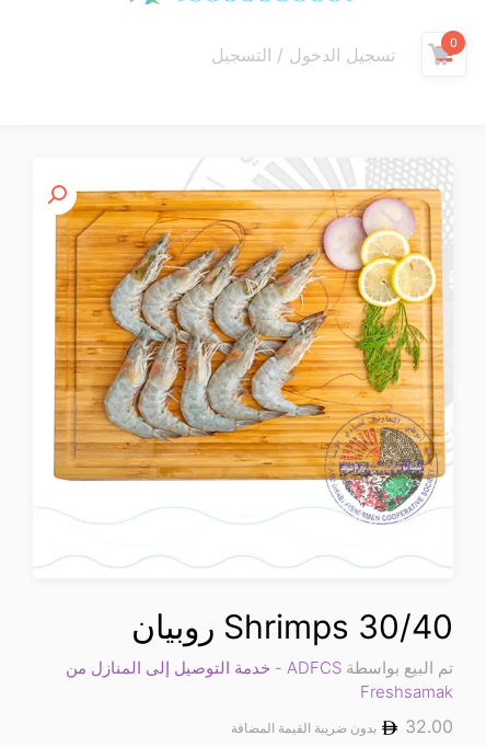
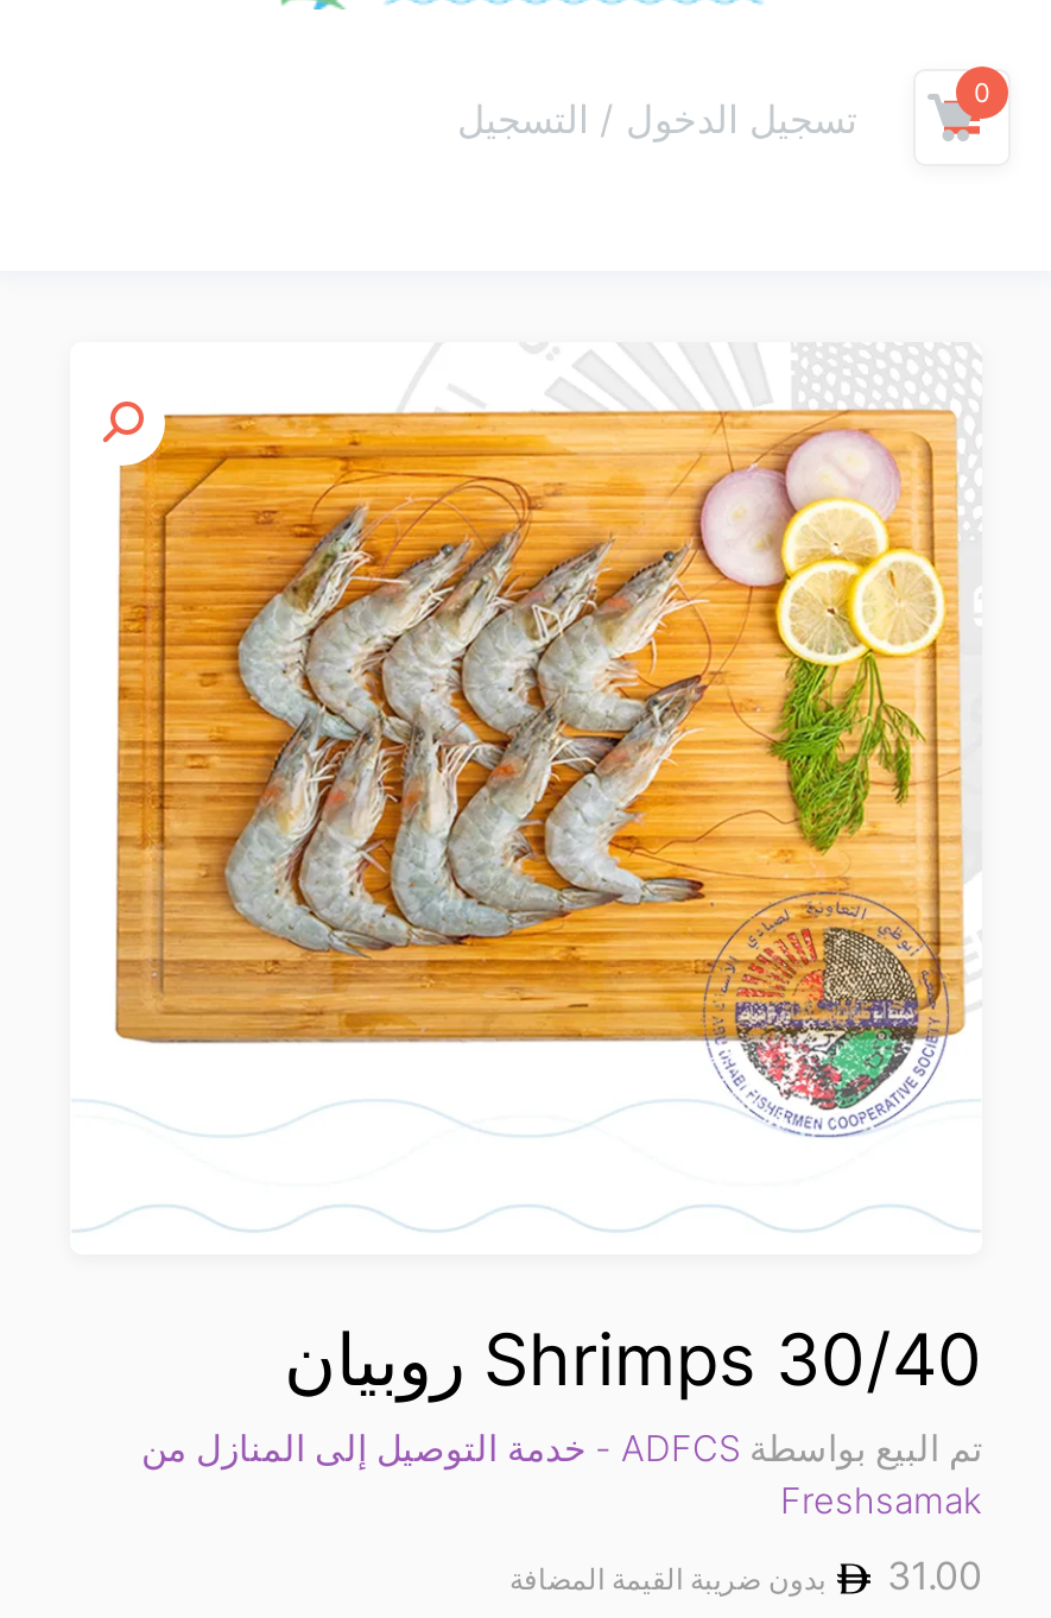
[231,715,453,737] 32.00 بدون ضريبة القيمة المضافة -> [509,1551,982,1599] 31.00 بدون ضريبة القيمة المضافة

